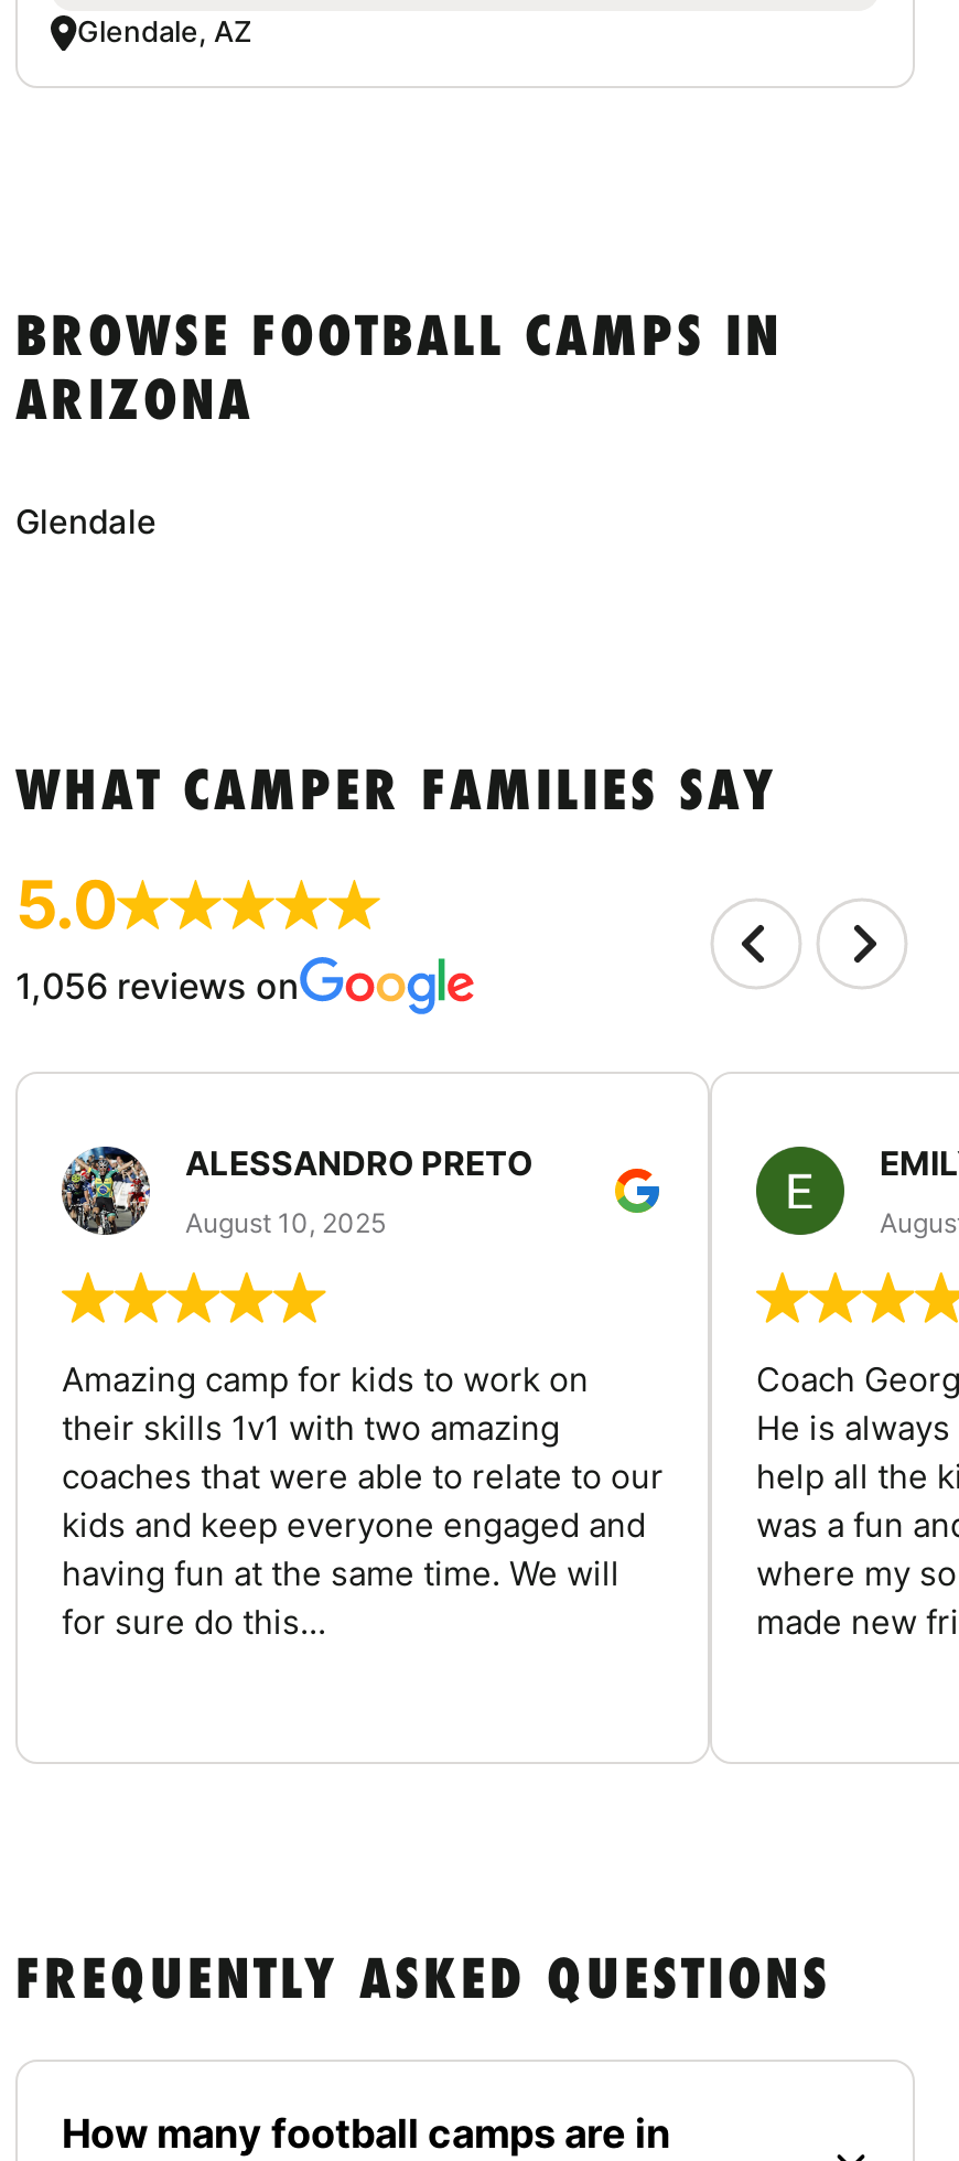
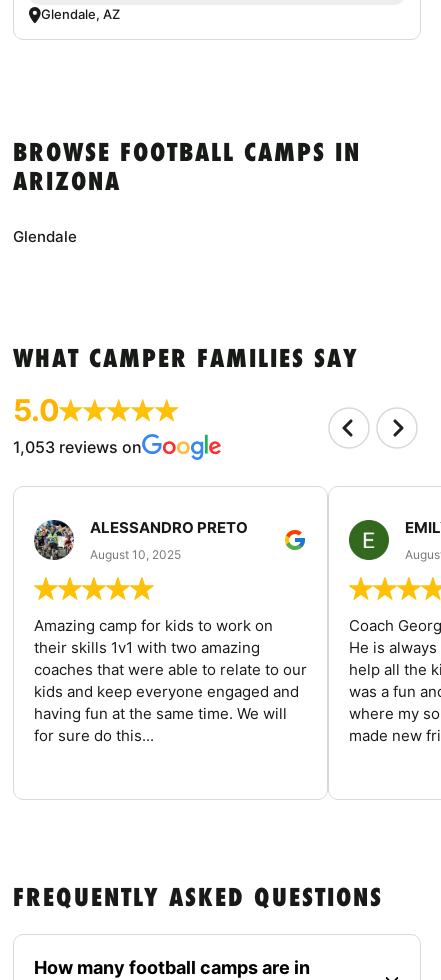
[15,965,300,1009] 1,056 reviews on -> [13,437,142,457] 1,053 reviews on

